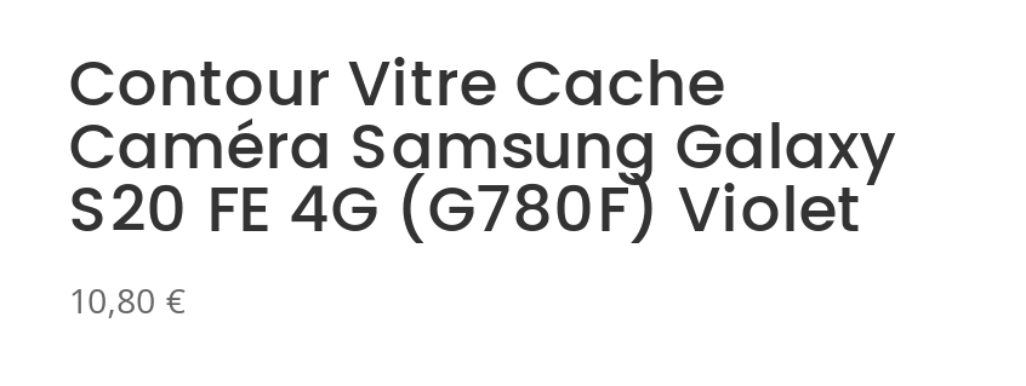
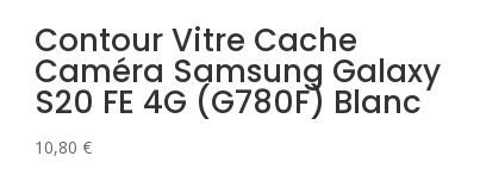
[69,166,862,253] S20 FE 4G (G780F) Violet -> [34,80,421,123] S20 FE 4G (G780F) Blanc

